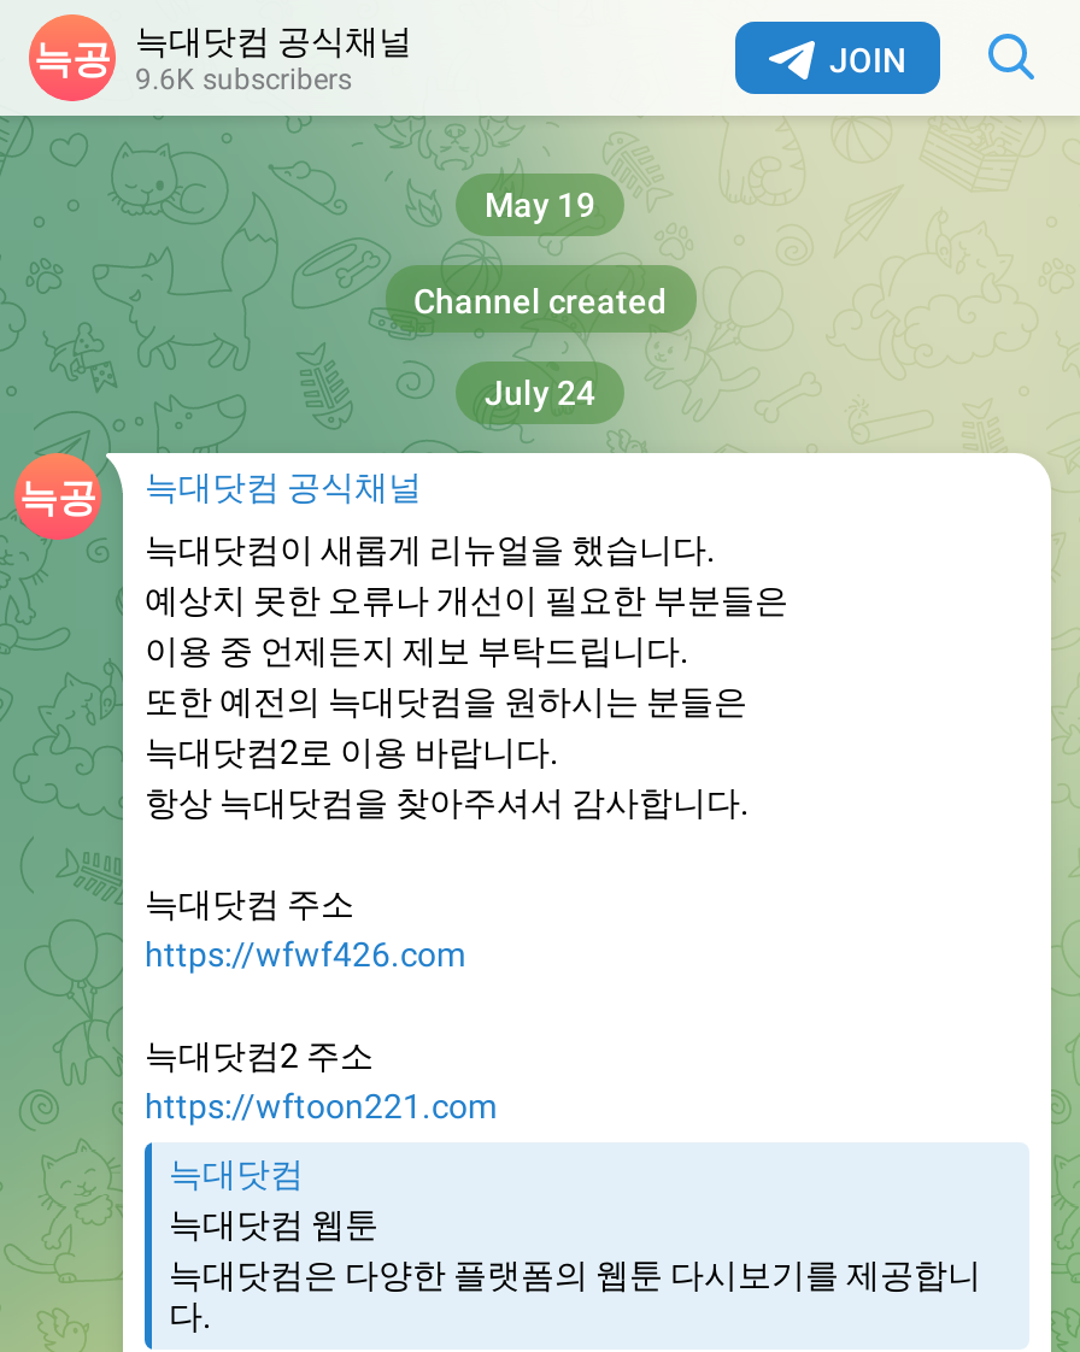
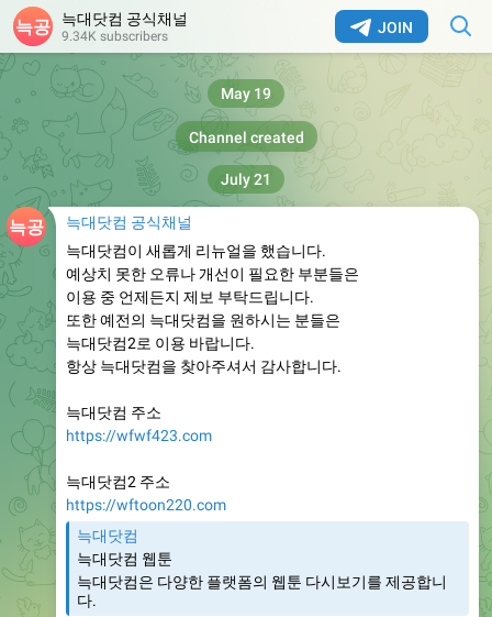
[135,63,352,96] 9.6K subscribers -> [62,29,168,44] 9.34K subscribers
[485,374,595,412] July 24 -> [221,170,271,188] July 21
[145,935,465,974] https://wfwf426.com -> [66,427,212,444] https://wfwf423.com
[145,1087,497,1125] https://wftoon221.com -> [66,496,226,514] https://wftoon220.com

